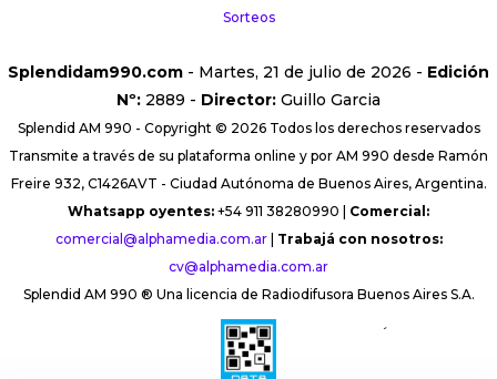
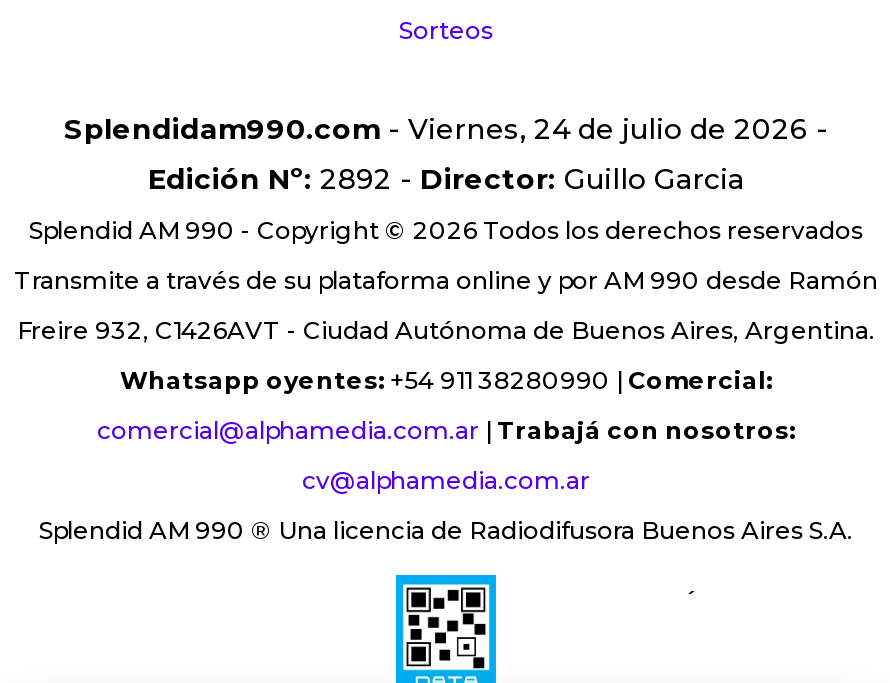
[8,62,489,109] Splendidam990.com - Martes, 21 de julio de 2026 - Edición | Nº: 2889 - Director: Guillo Garcia -> [64,110,828,196] Splendidam990.com - Viernes, 24 de julio de 2026 - | Edición Nº: 2892 - Director: Guillo Garcia

